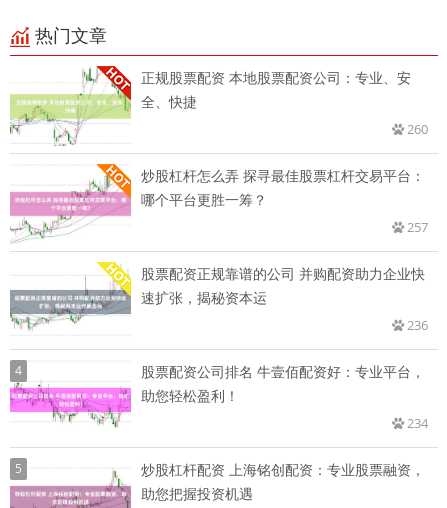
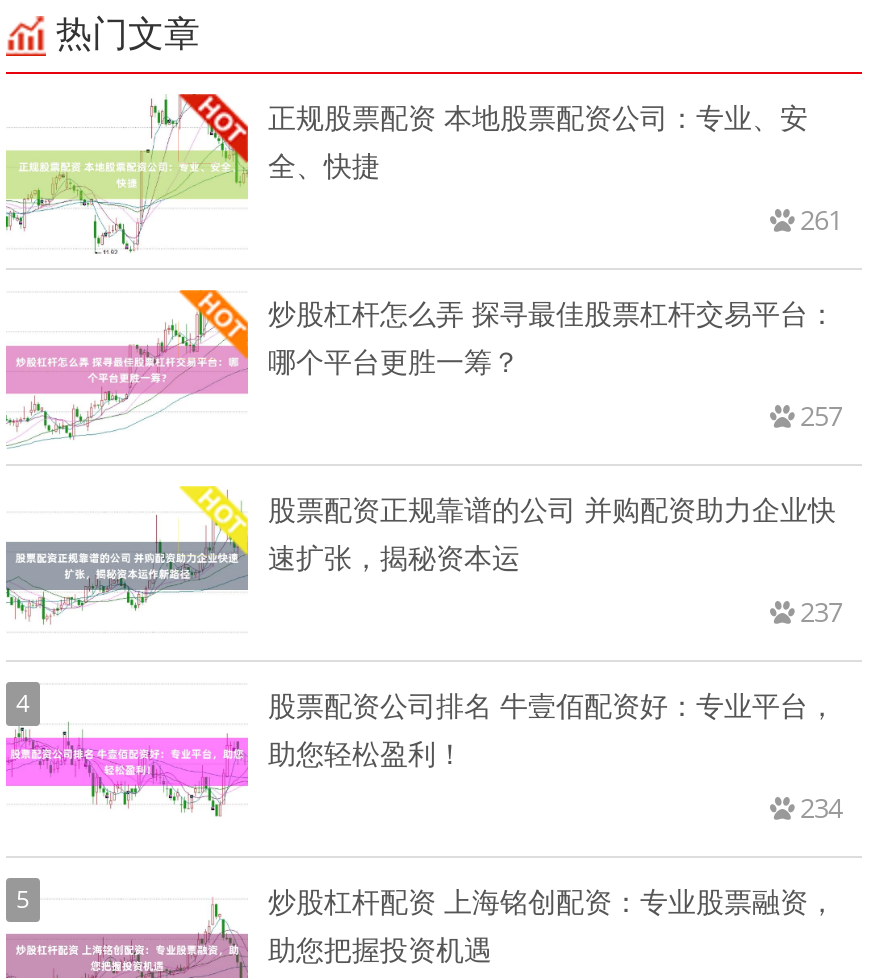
[407,120,428,138] 260 -> [800,202,842,238] 261
[407,316,428,334] 236 -> [800,594,842,630] 237

